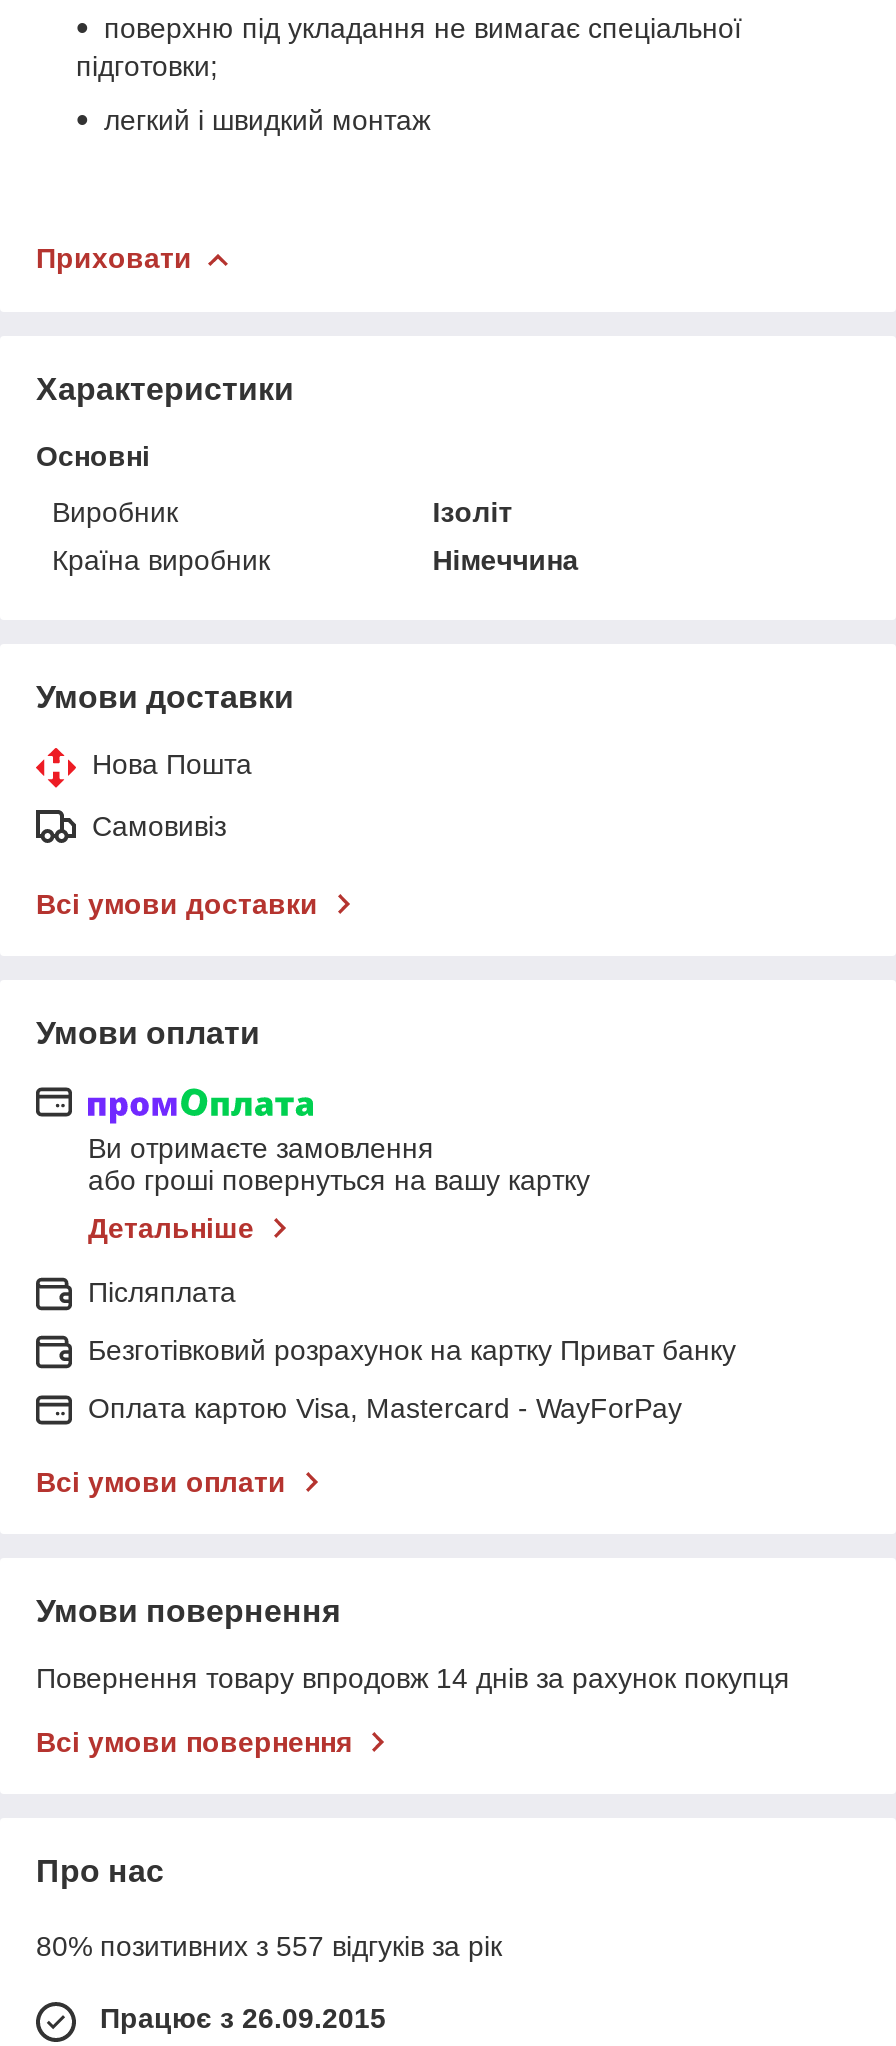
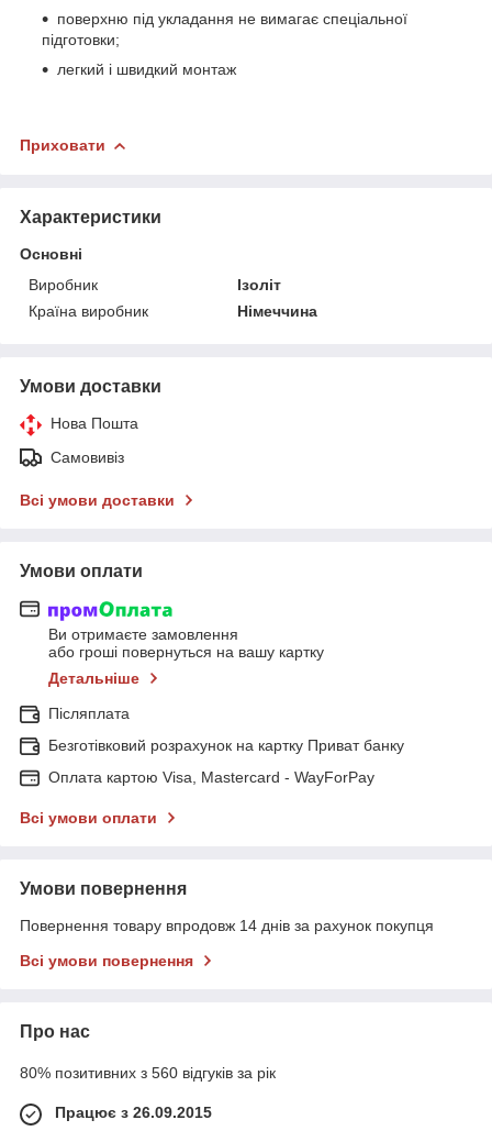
[36,1930,502,1962] 80% позитивних з 557 відгуків за рік -> [20,1064,276,1082] 80% позитивних з 560 відгуків за рік

